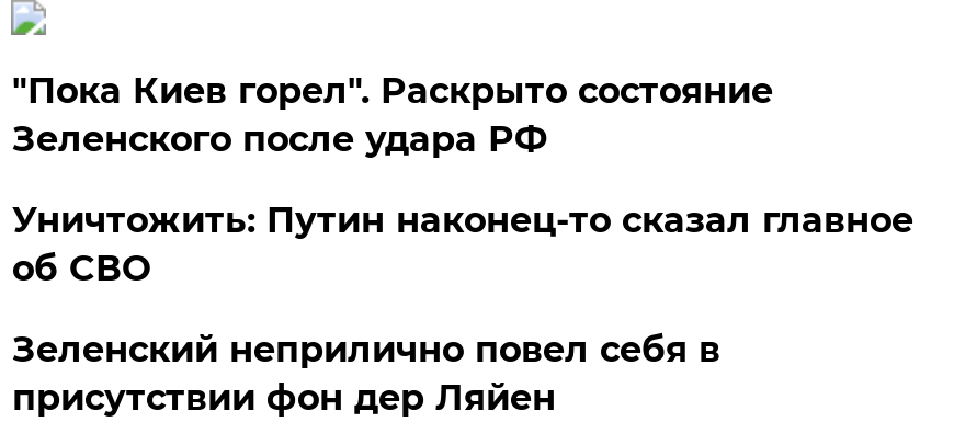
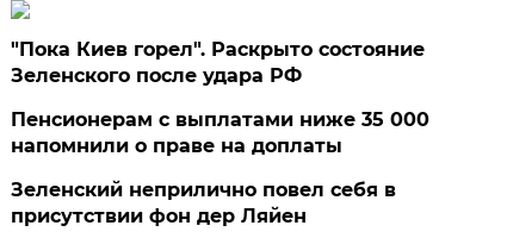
[12,199,913,289] Уничтожить: Путин наконец-то сказал главное | об СВО -> [11,108,430,157] Пенсионерам с выплатами ниже 35 000 | напомнили о праве на доплаты

